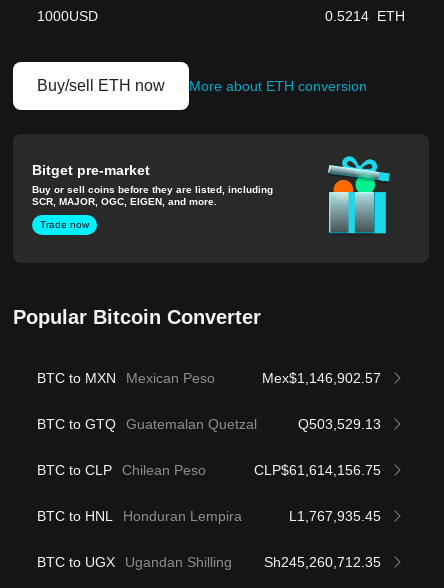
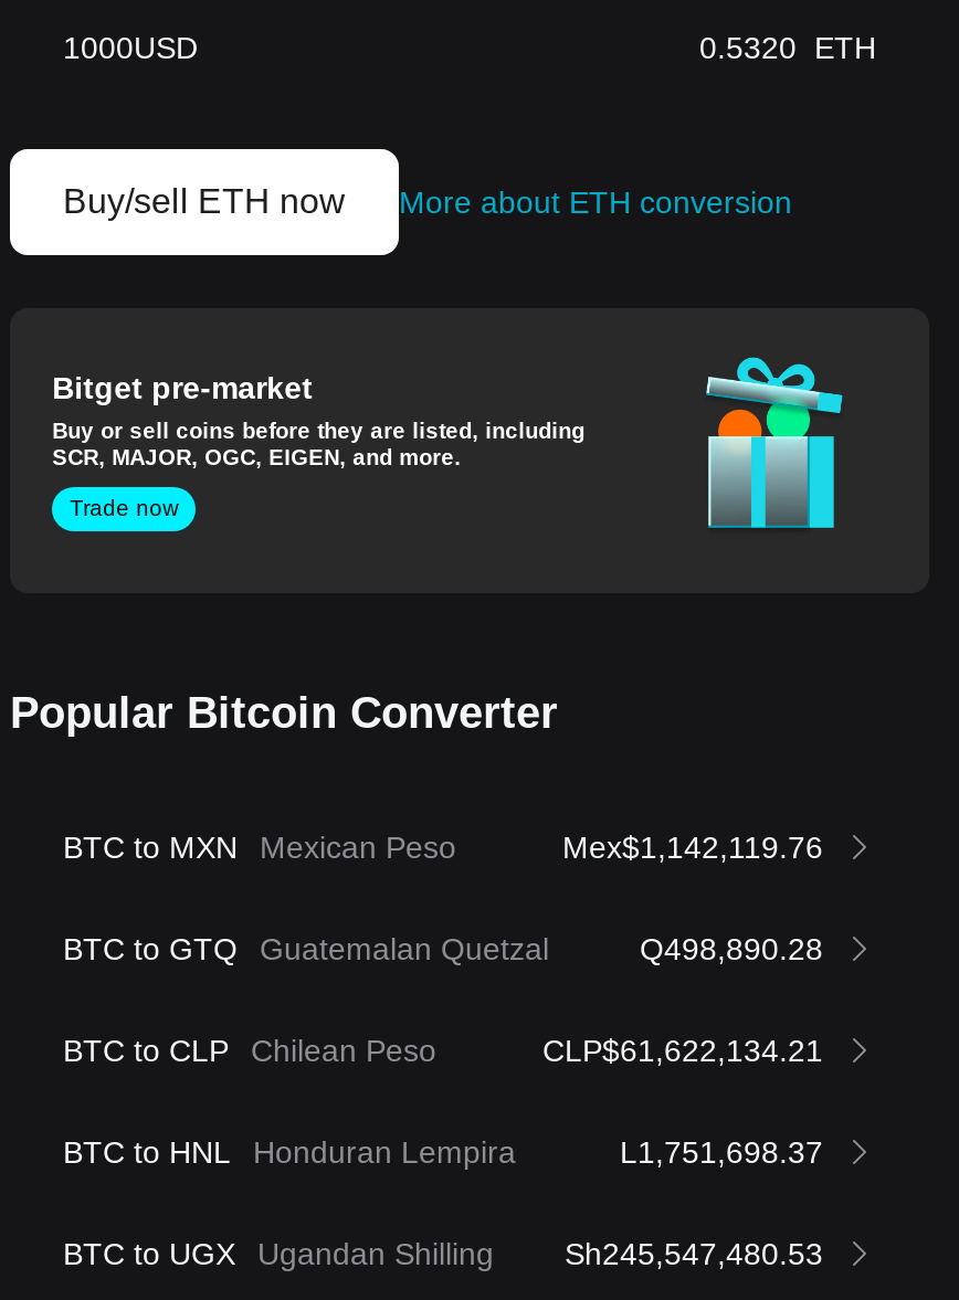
[325,8,405,24] 0.5214 ETH -> [699,30,876,65] 0.5320 ETH
[262,370,381,386] Mex$1,146,902.57 -> [562,829,823,864] Mex$1,142,119.76
[298,416,381,432] Q503,529.13 -> [640,931,823,966] Q498,890.28
[254,462,381,478] CLP$61,614,156.75 -> [542,1032,823,1068] CLP$61,622,134.21
[289,508,381,524] L1,767,935.45 -> [620,1134,823,1169] L1,751,698.37
[37,554,381,570] BTC to UGX Ugandan Shilling Sh245,260,712.35 -> [63,1235,823,1271] BTC to UGX Ugandan Shilling Sh245,547,480.53

